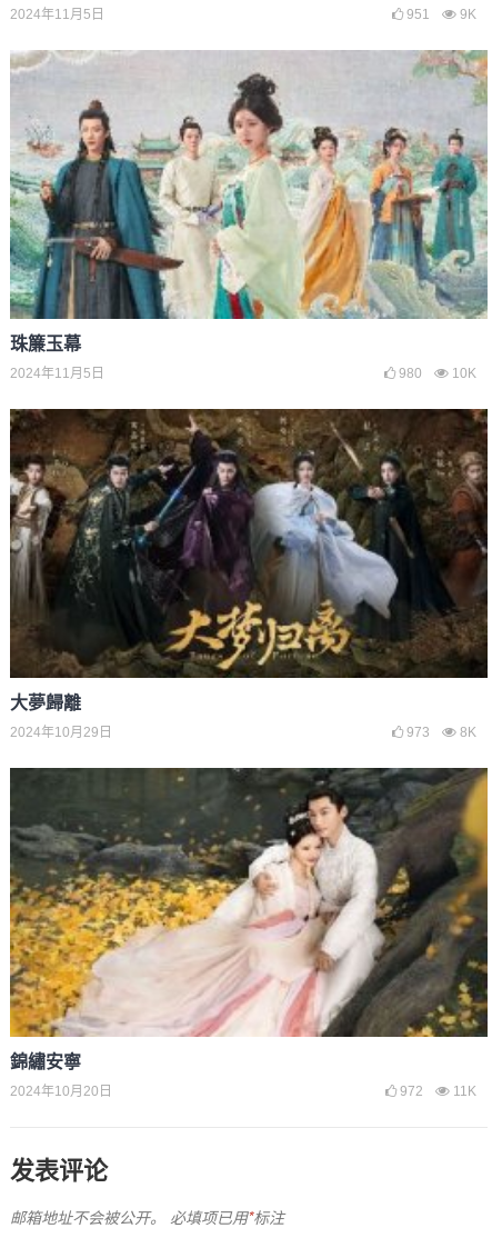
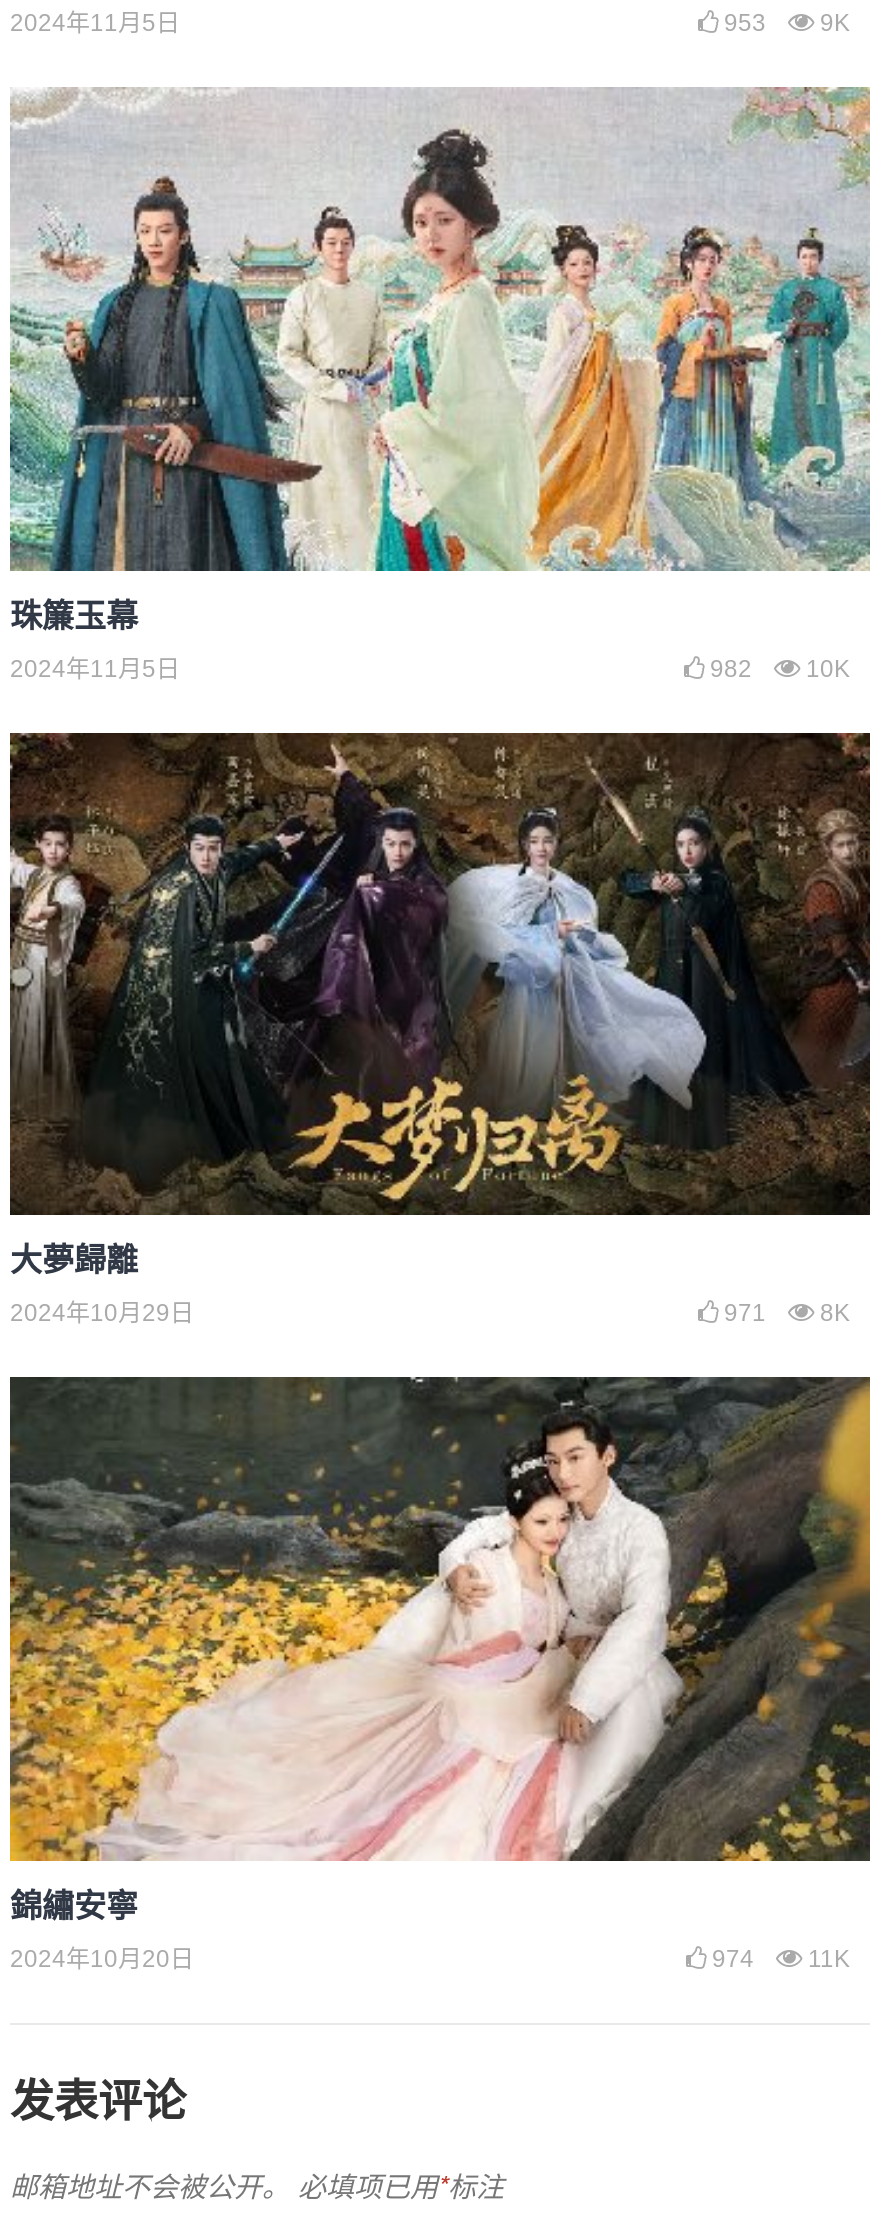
[406,7,476,22] 951 9K -> [724,10,850,38] 953 9K
[399,366,476,381] 980 10K -> [710,655,850,683] 982 10K
[406,724,476,740] 973 8K -> [724,1300,850,1328] 971 8K
[400,1083,476,1099] 972 11K -> [712,1944,850,1972] 974 11K

